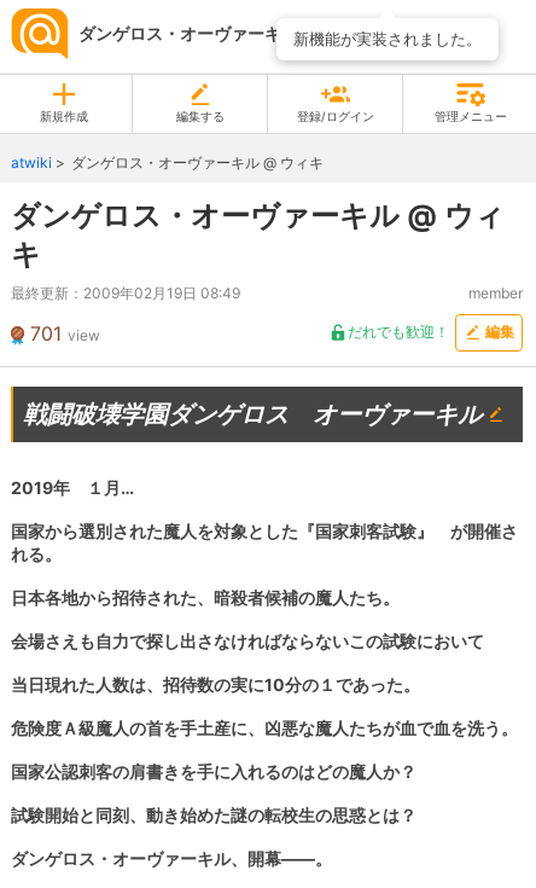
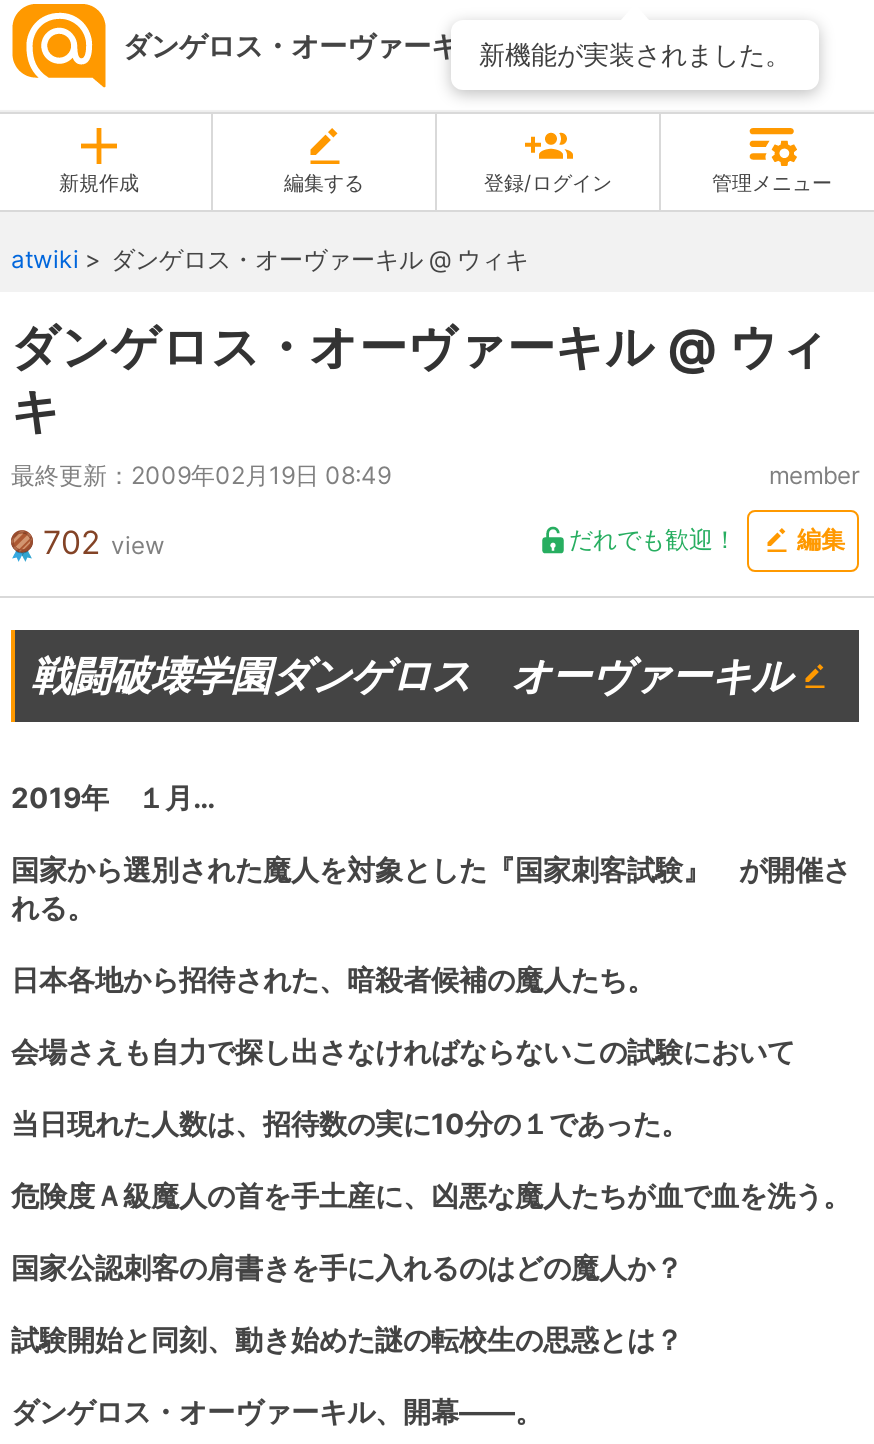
[30,321,100,345] 701 view -> [43,521,165,561] 702 view

